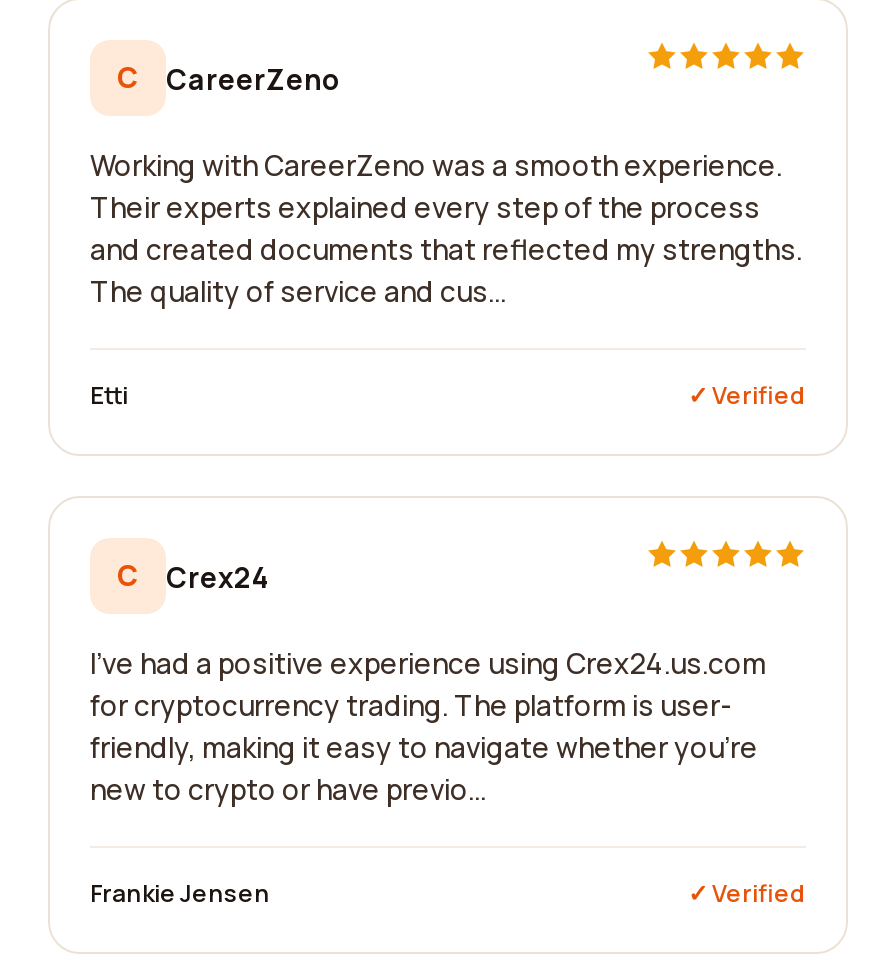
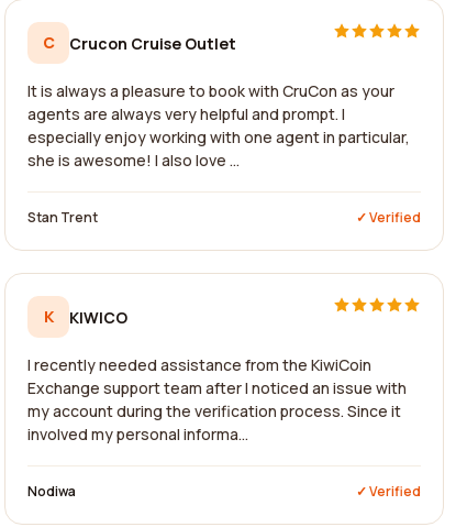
[166,59,340,97] CareerZeno -> [69,32,236,53] Crucon Cruise Outlet
[90,146,802,310] Working with CareerZeno was a smooth experience. | Their experts explained every step of the process | and created documents that reflected my strengths. | The quality of service and cus... -> [27,80,410,171] It is always a pleasure to book with CruCon as your | agents are always very helpful and prompt. I | especially enjoy working with one agent in particular, | she is awesome! I also love ...
[90,378,128,412] Etti -> [27,208,98,227] Stan Trent
[117,556,270,595] C | Crex24 -> [43,306,127,327] K | KIWICO
[90,644,766,808] I've had a positive experience using Crex24.us.com | for cryptocurrency trading. The platform is user- | friendly, making it easy to navigate whether you're | new to crypto or have previo... -> [27,354,407,444] I recently needed assistance from the KiwiCoin | Exchange support team after I noticed an issue with | my account during the verification process. Since it | involved my personal informa...
[90,876,270,910] Frankie Jensen -> [27,482,76,501] Nodiwa

